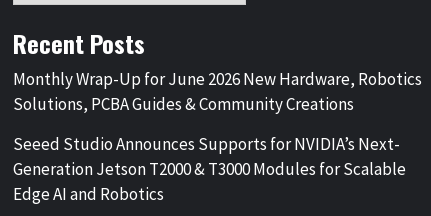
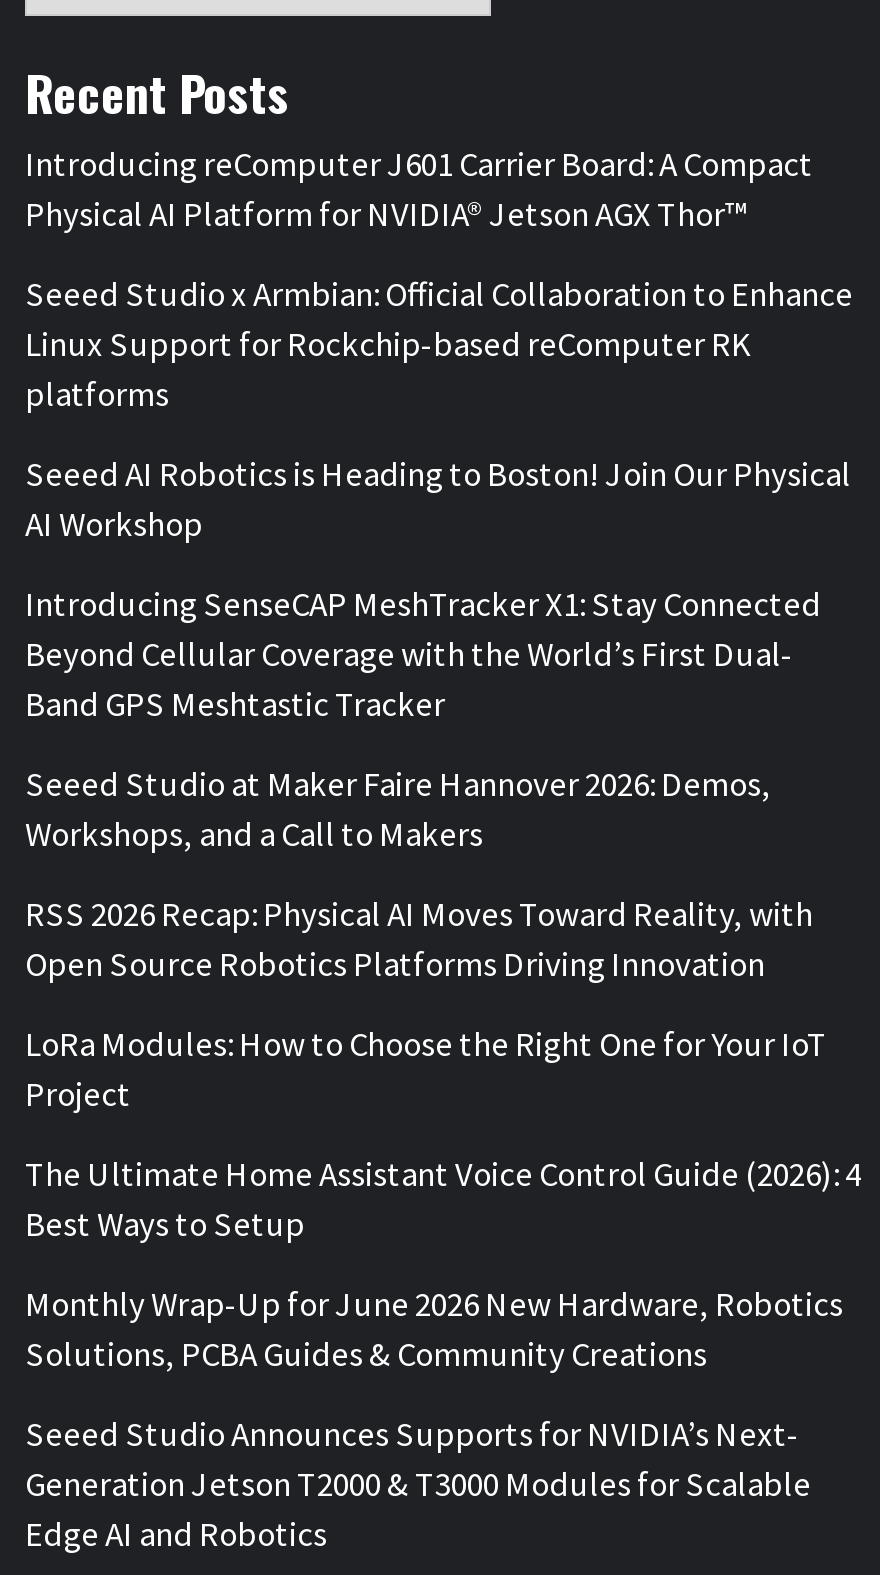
none -> [25,142,861,1246] Introducing reComputer J601 Carrier Board: A Compact | Physical AI Platform for NVIDIA® Jetson AGX Thor™ | Seeed Studio x Armbian: Official Collaboration to Enhance | Linux Support for Rockchip-based reComputer RK | platforms | Seeed AI Robotics is Heading to Boston! Join Our Physical | AI Workshop | Introducing SenseCAP MeshTracker X1: Stay Connected | Beyond Cellular Coverage with the World’s First Dual- | Band GPS Meshtastic Tracker | Seeed Studio at Maker Faire Hannover 2026: Demos, | Workshops, and a Call to Makers | RSS 2026 Recap: Physical AI Moves Toward Reality, with | Open Source Robotics Platforms Driving Innovation | LoRa Modules: How to Choose the Right One for Your IoT | Project | The Ultimate Home Assistant Voice Control Guide (2026): 4 | Best Ways to Setup

